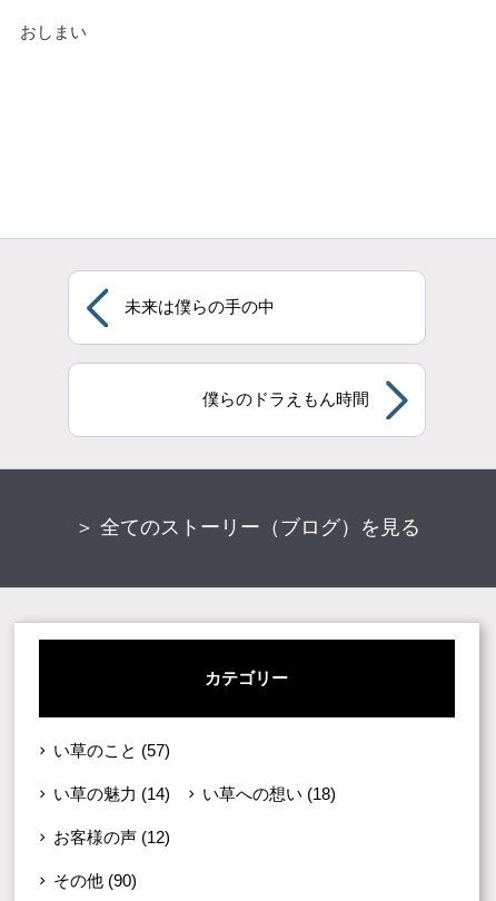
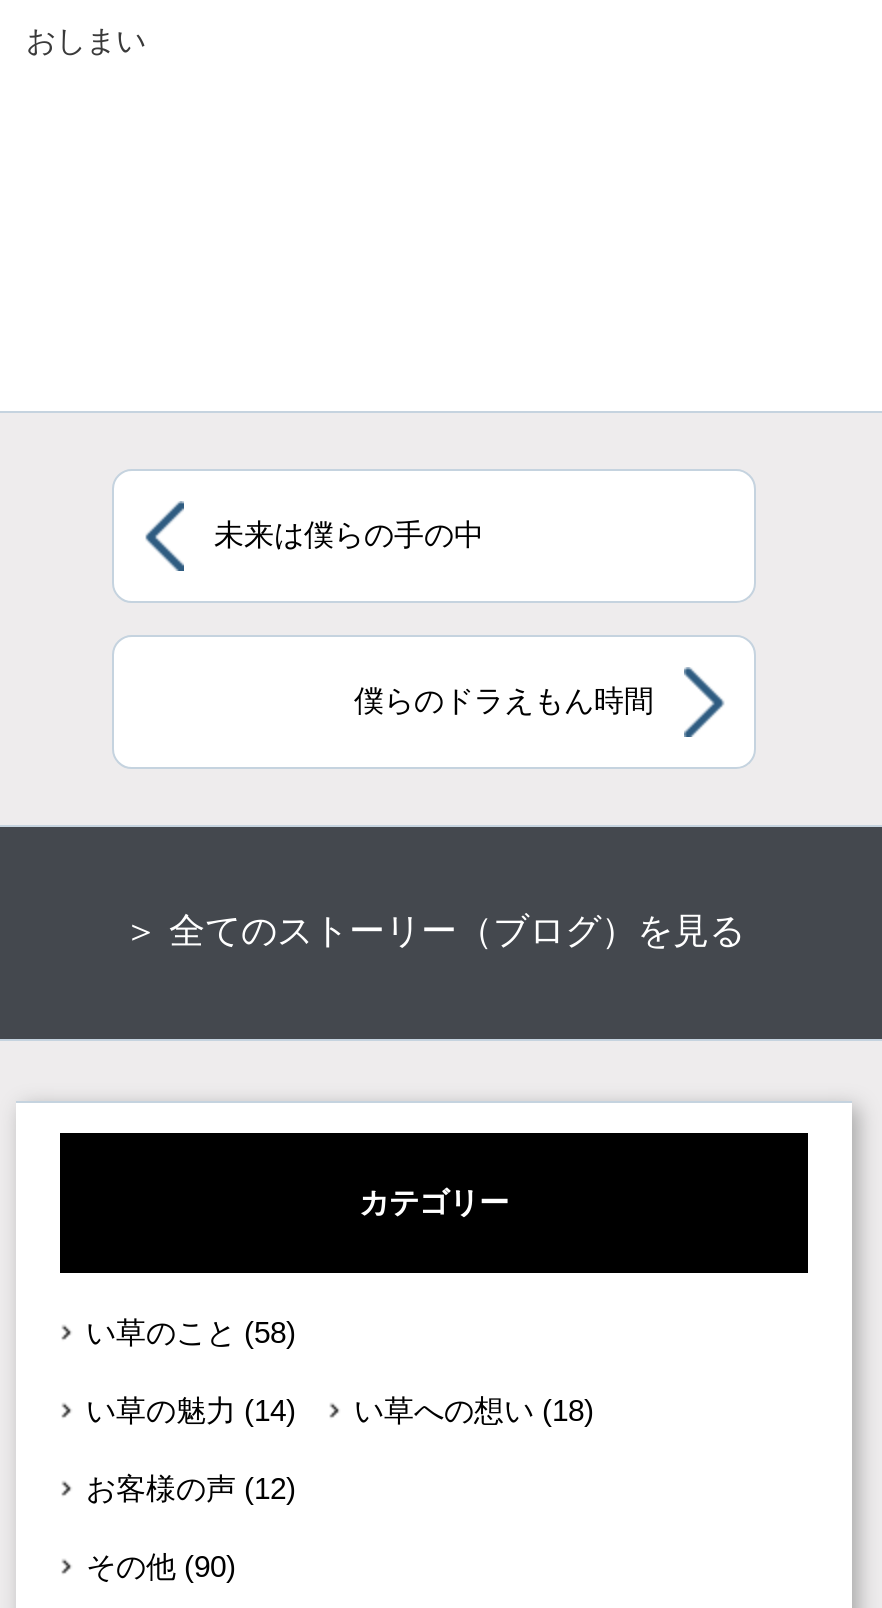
[53,741,170,760] い草のこと(57) -> [86,1315,296,1349] い草のこと(58)

